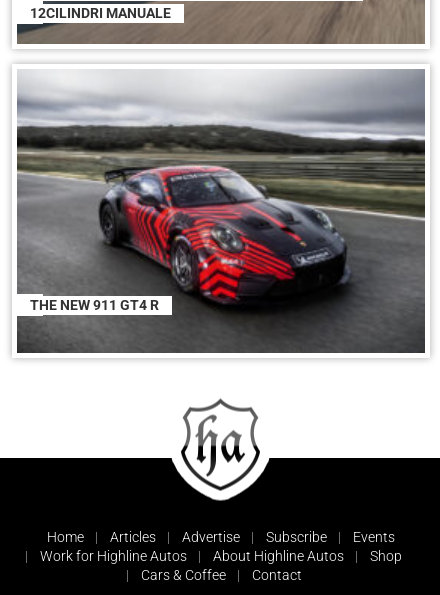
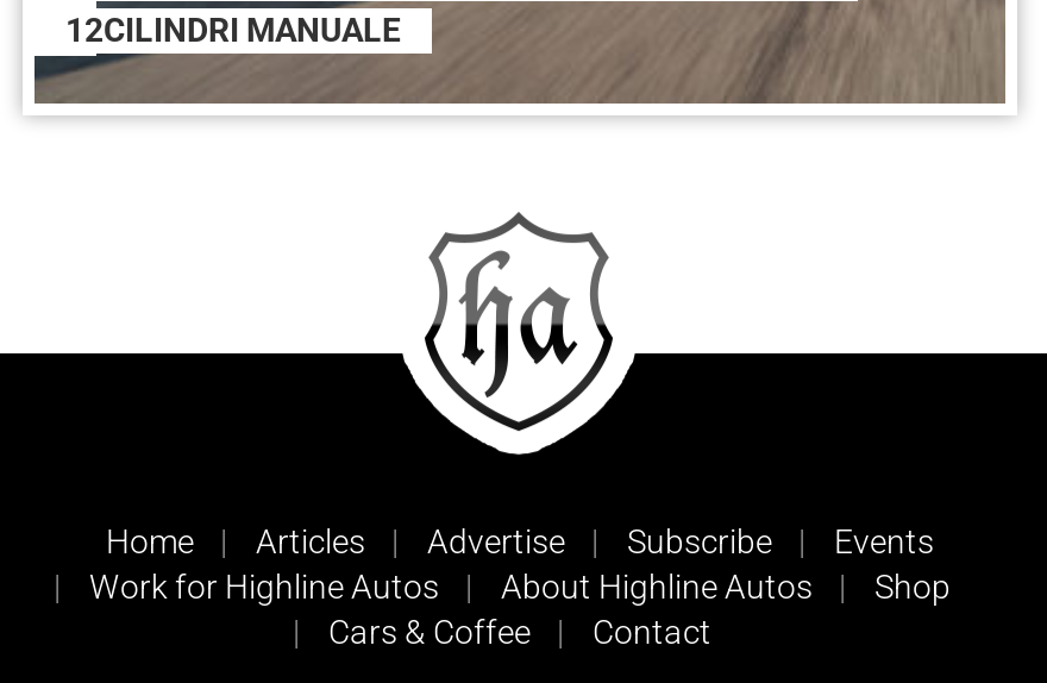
[16,68,426,353] [image] | THE NEW 911 GT4 R -> none

